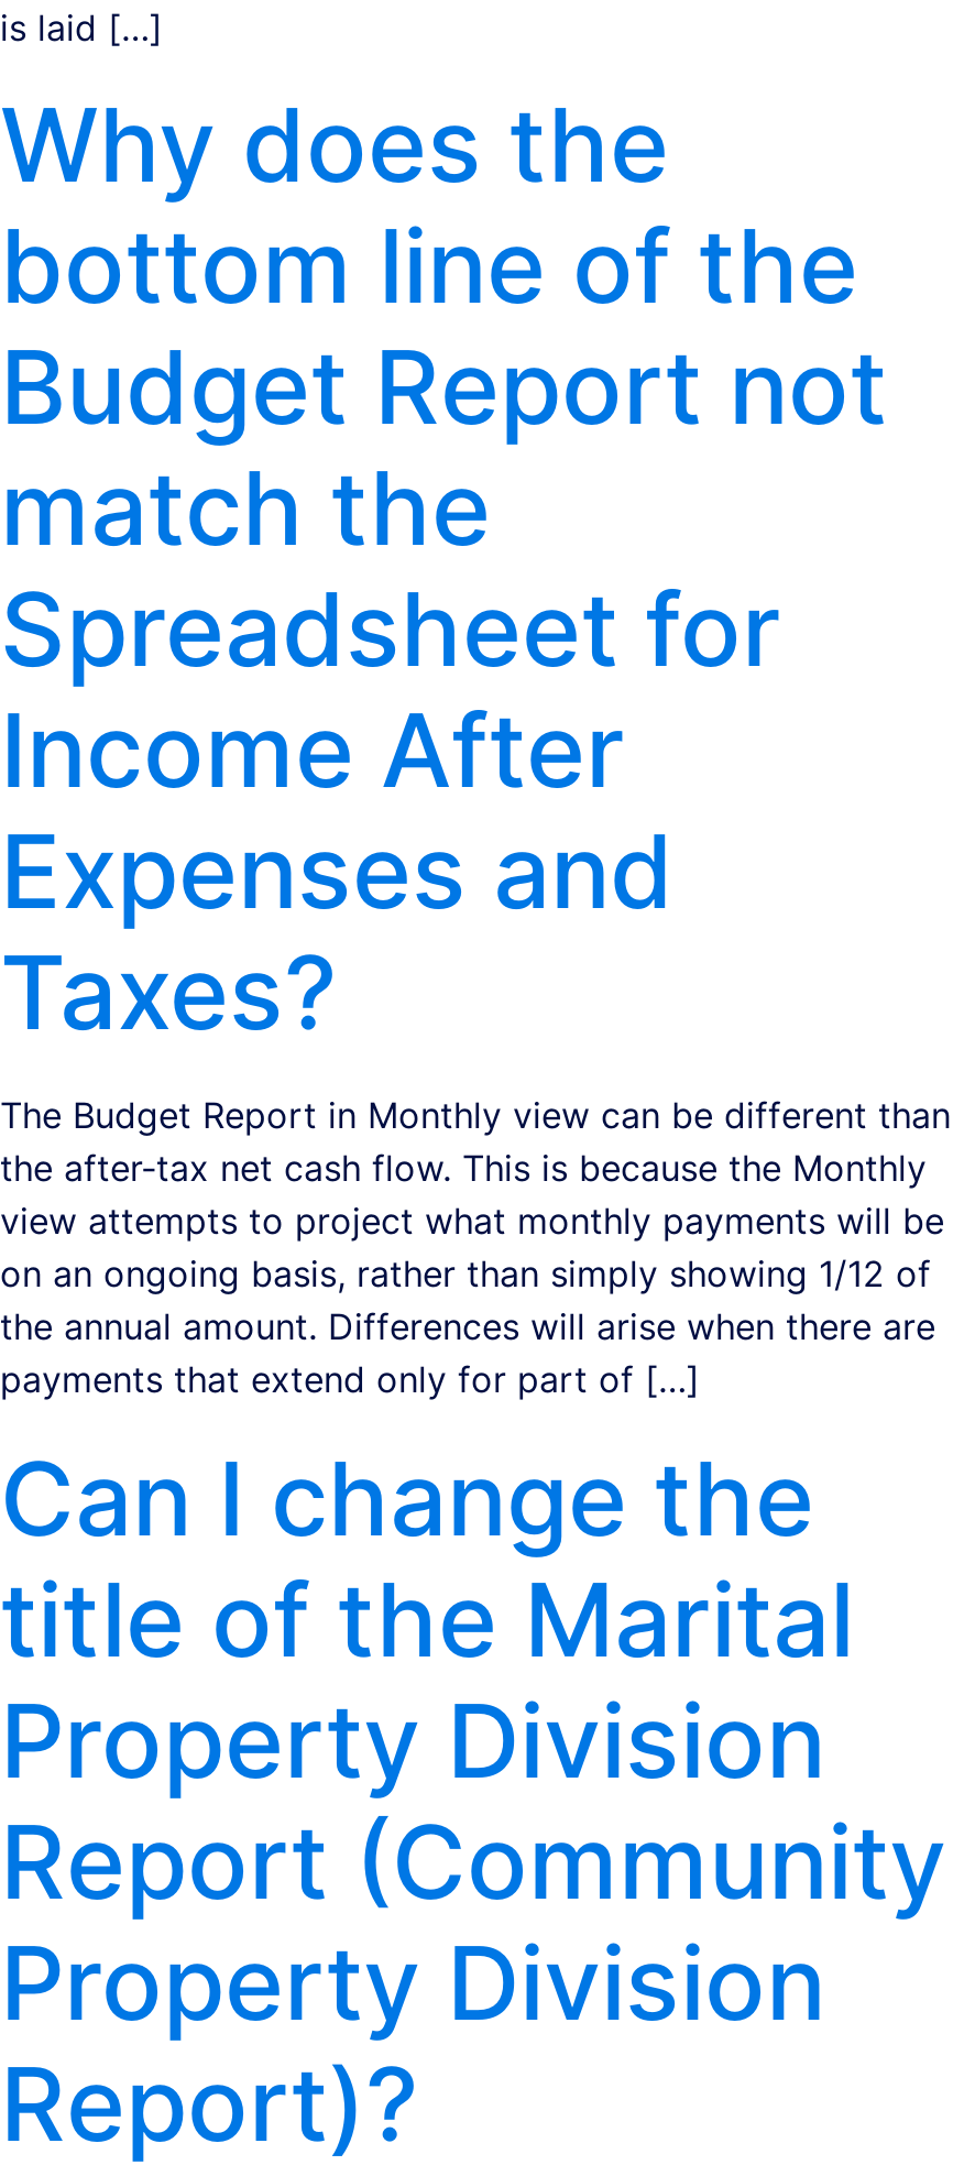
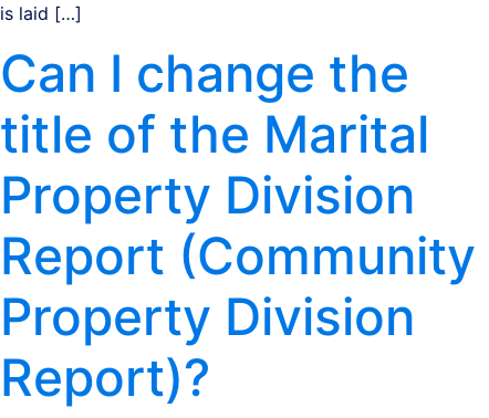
[0,83,951,1401] Why does the | bottom line of the | Budget Report not | match the | Spreadsheet for | Income After | Expenses and | Taxes? | The Budget Report in Monthly view can be different than | the after-tax net cash flow. This is because the Monthly | view attempts to project what monthly payments will be | on an ongoing basis, rather than simply showing 1/12 of | the annual amount. Differences will arise when there are | payments that extend only for part of […] -> none

